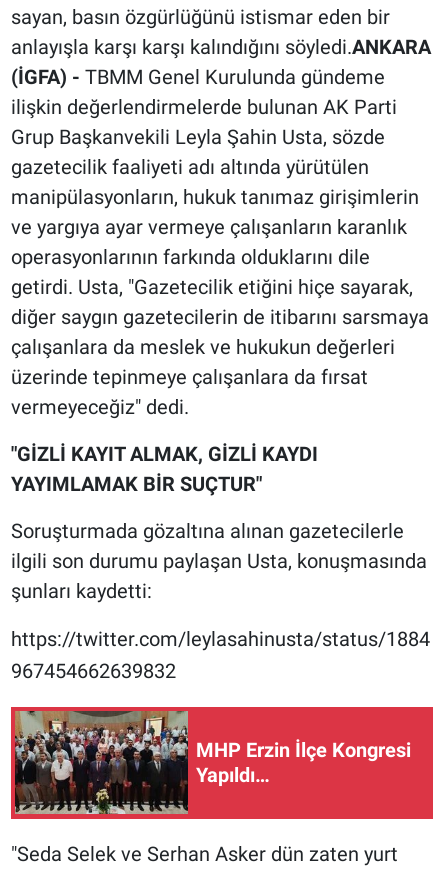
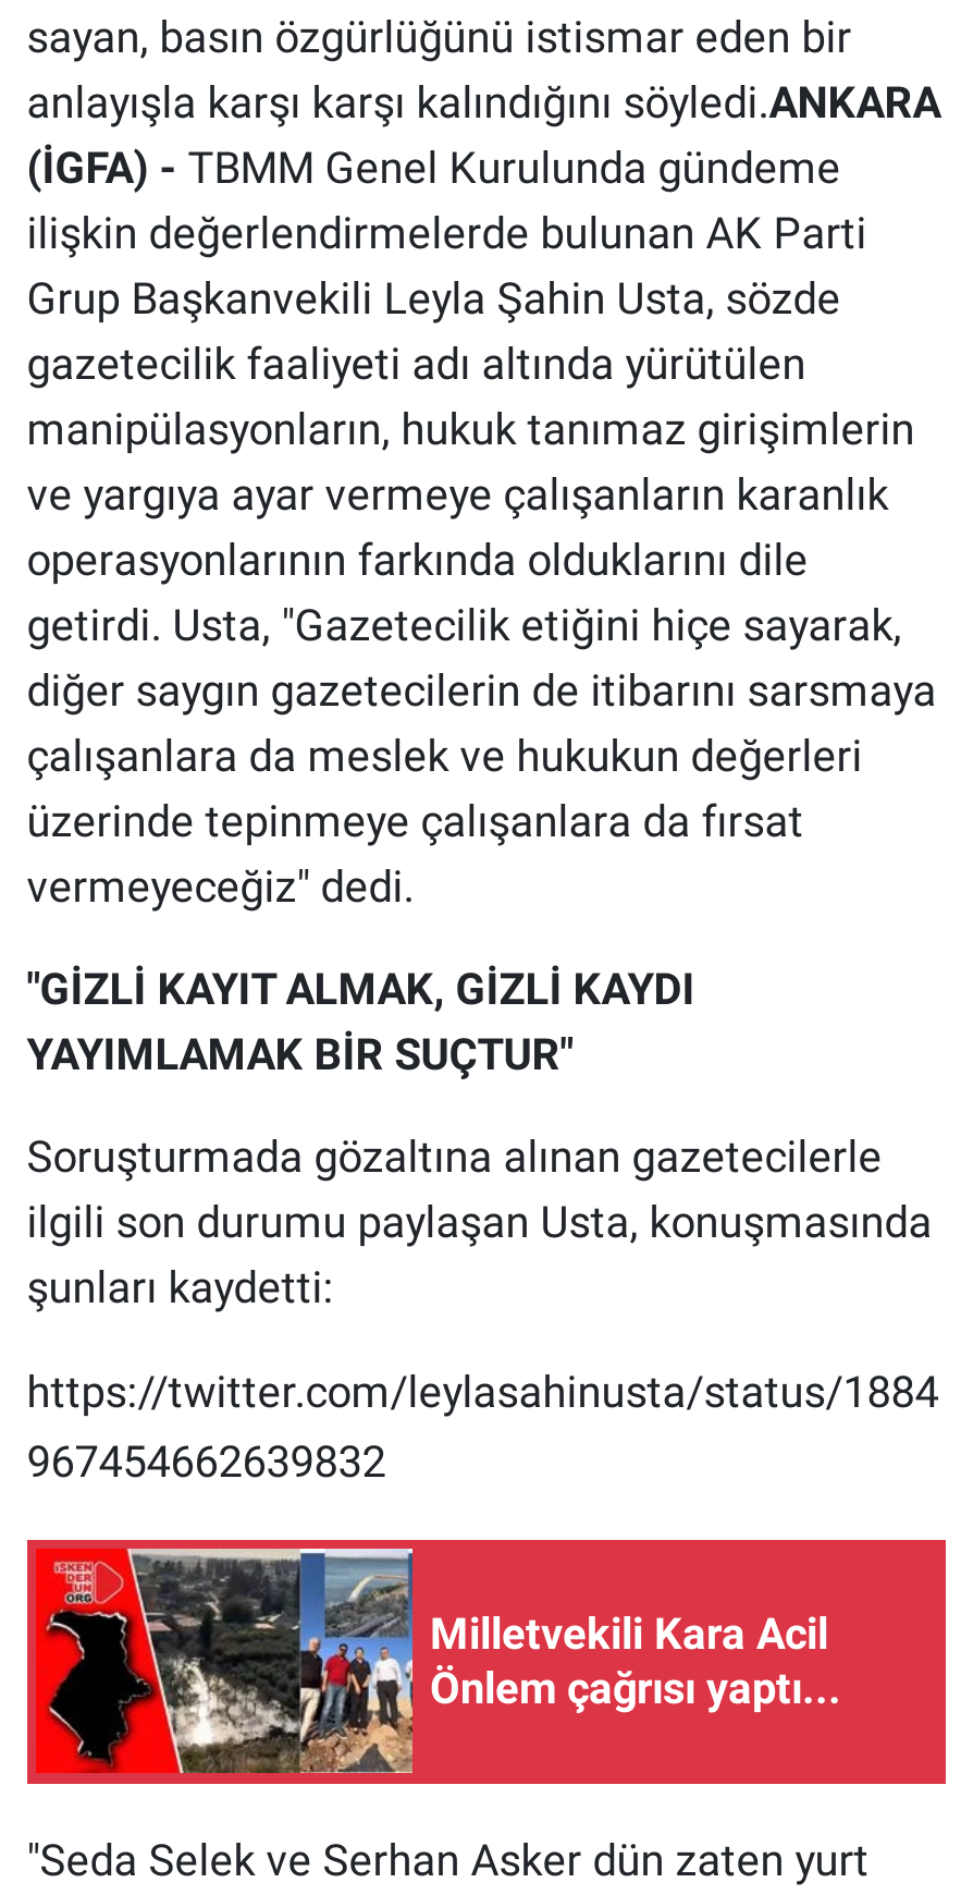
[14,710,411,815] [image] | MHP Erzin İlçe Kongresi | Yapıldı… -> [36,1546,841,1775] [image] | Milletvekili Kara Acil | Önlem çağrısı yaptı...

